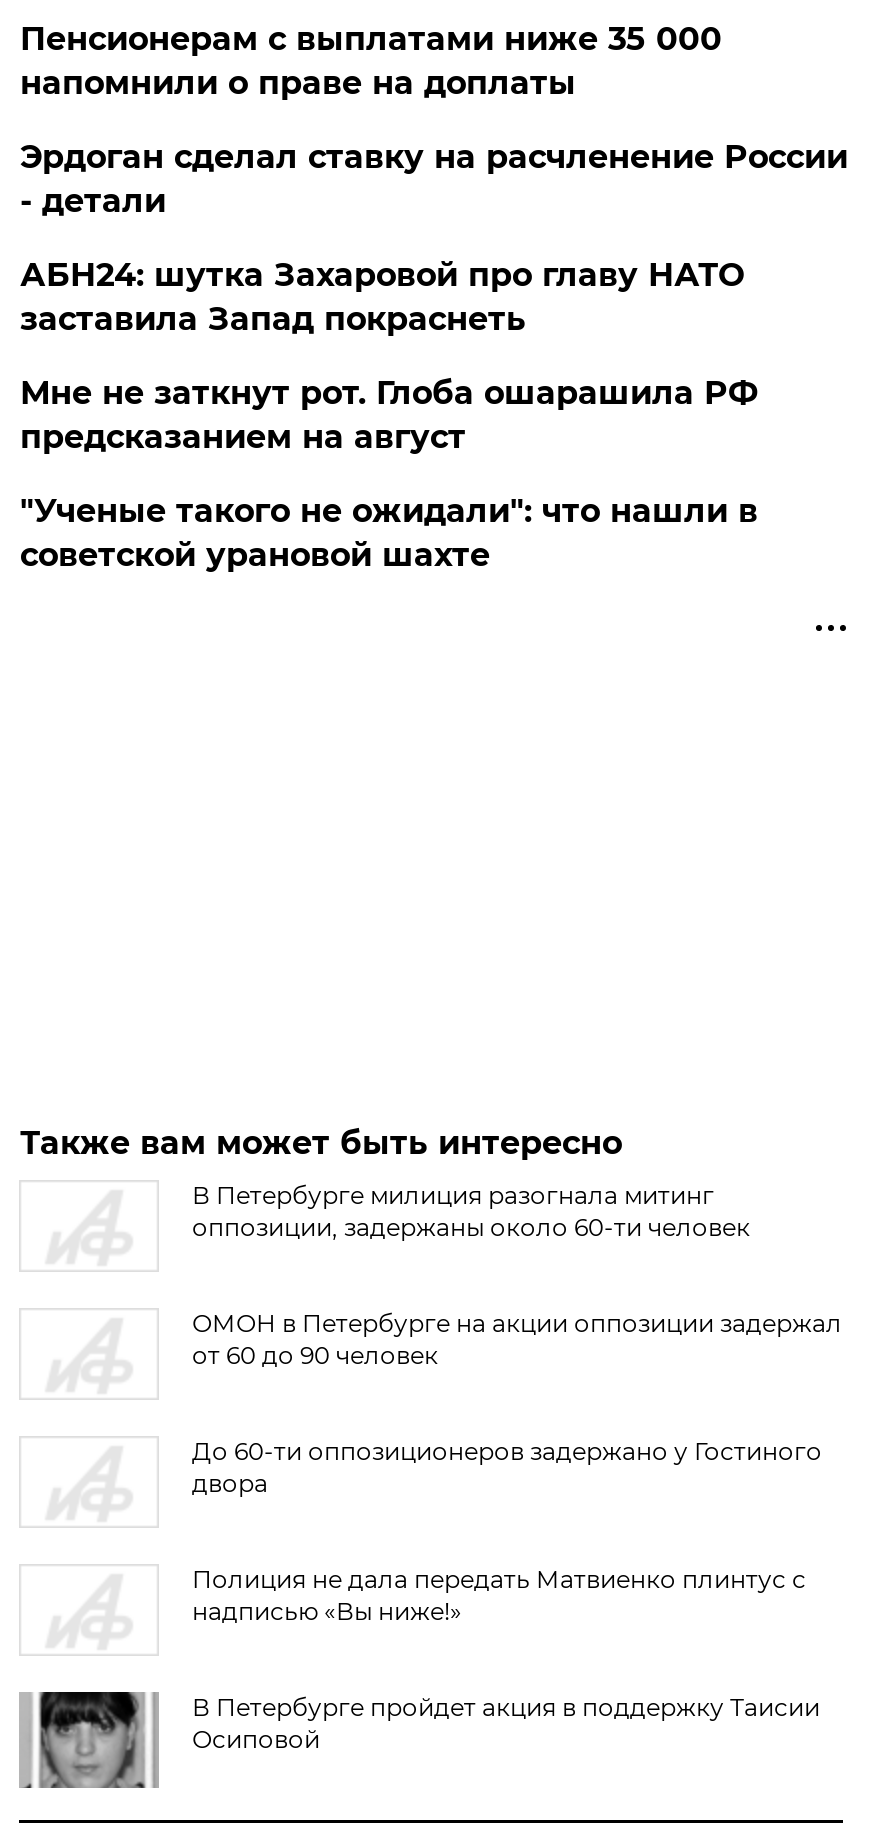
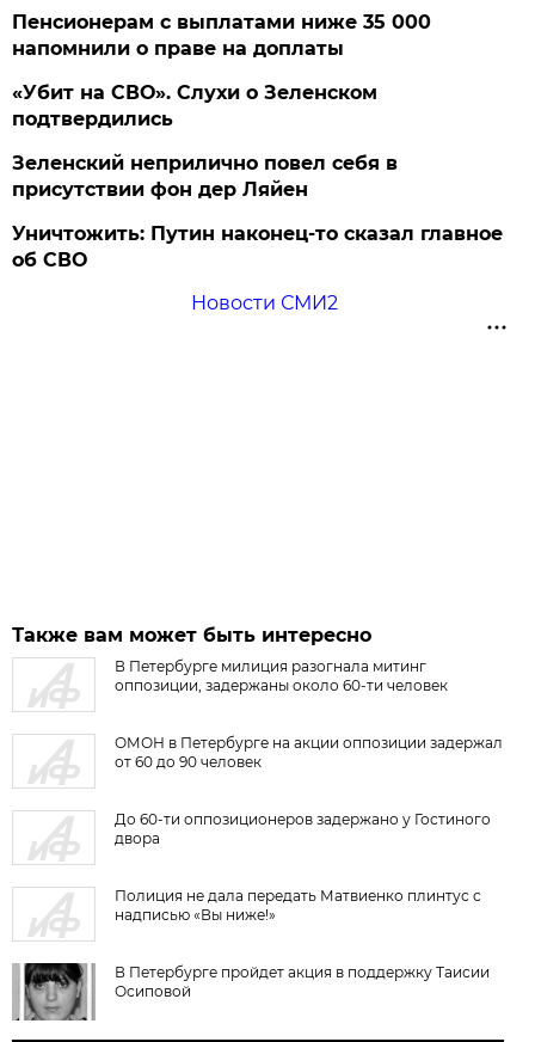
[20,138,848,220] Эрдоган сделал ставку на расчленение России | - детали -> [12,81,378,130] «Убит на СВО». Слухи о Зеленском | подтвердились
[20,256,744,338] АБН24: шутка Захаровой про главу НАТО | заставила Запад покраснеть -> [12,152,398,201] Зеленский неприлично повел cебя в | присутствии фон дер Ляйен
[20,374,758,456] Мне не заткнут рот. Глоба ошарашила РФ | предсказанием на август -> [12,222,503,271] Уничтожить: Путин наконец-то сказал главное | об СВО
[20,492,758,574] "Ученые такого не ожидали": что нашли в | советской урановой шахте -> [191,292,338,314] Новости СМИ2

